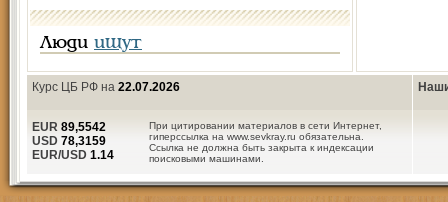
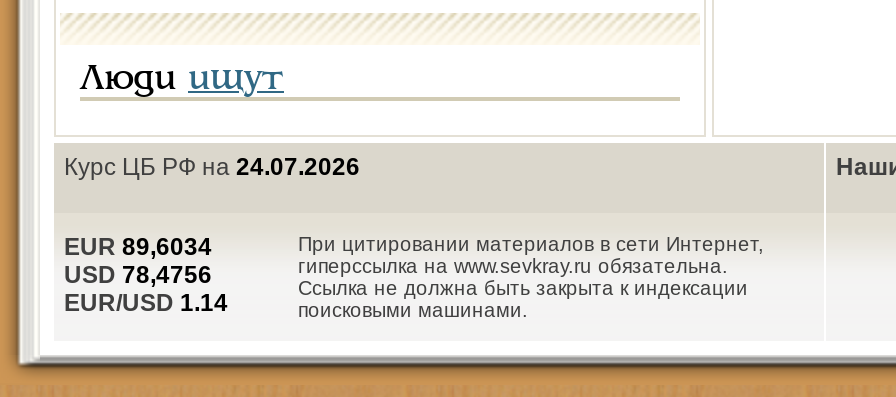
[32,80,180,94] Курс ЦБ РФ на 22.07.2026 -> [64,153,360,181] Курс ЦБ РФ на 24.07.2026
[32,120,106,134] EUR 89,5542 -> [64,233,212,261] EUR 89,6034
[32,134,106,148] USD 78,3159 -> [64,261,212,289] USD 78,4756

